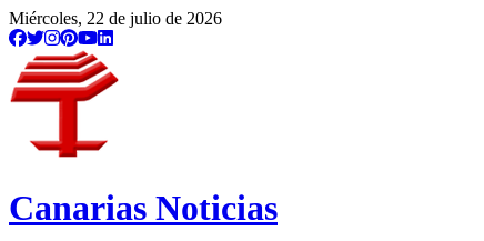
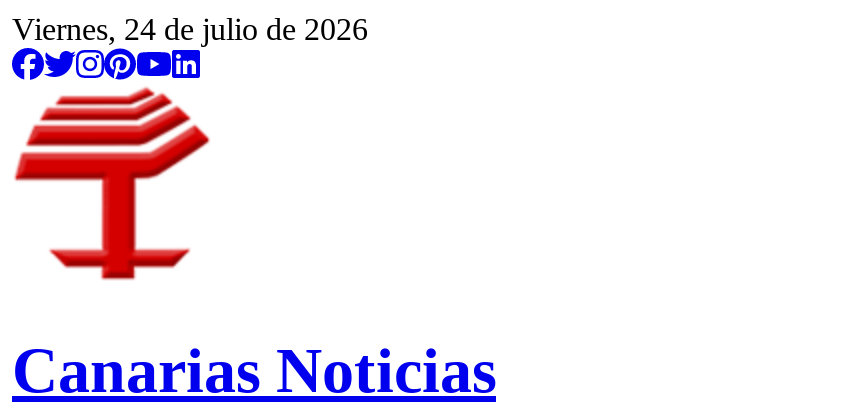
[9,9,222,28] Miércoles, 22 de julio de 2026 -> [12,12,368,46] Viernes, 24 de julio de 2026

